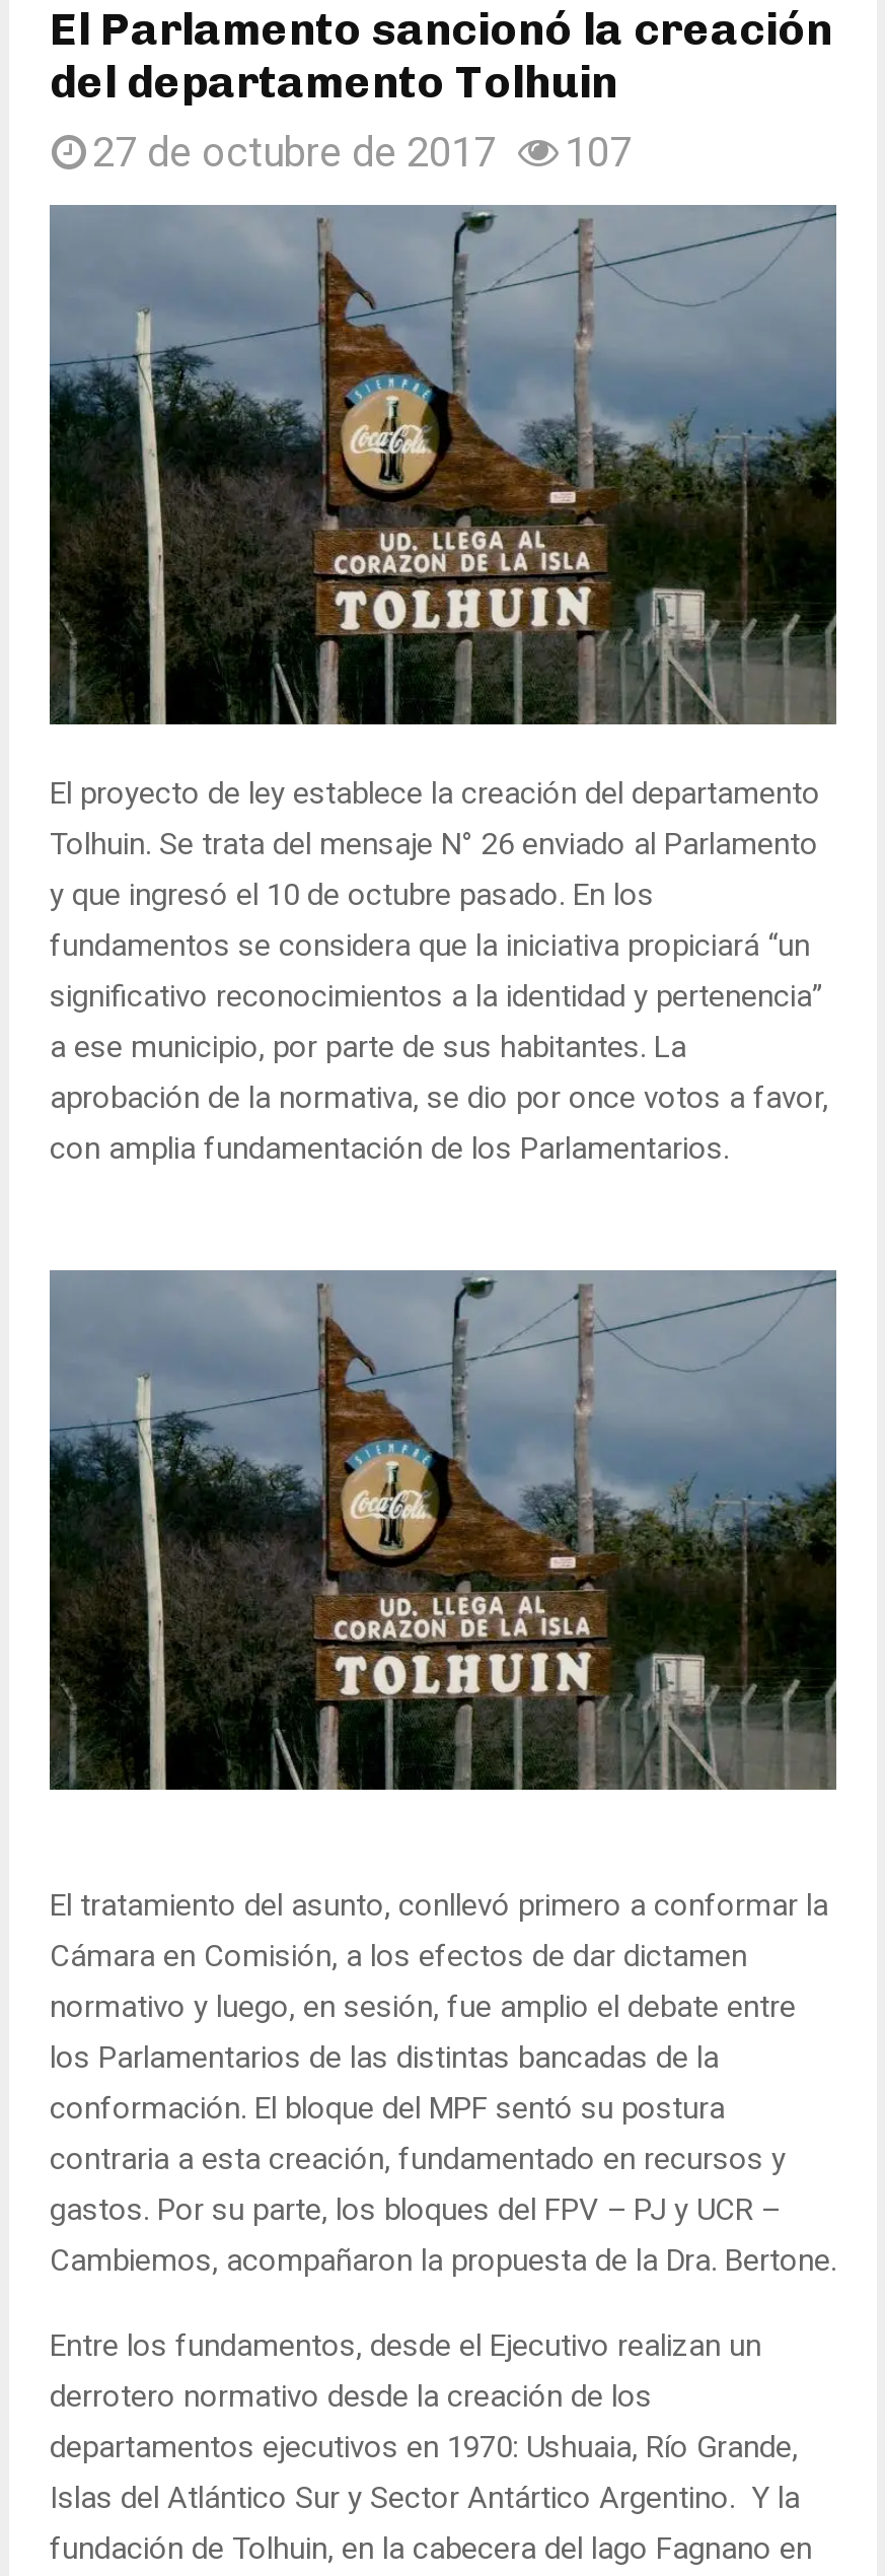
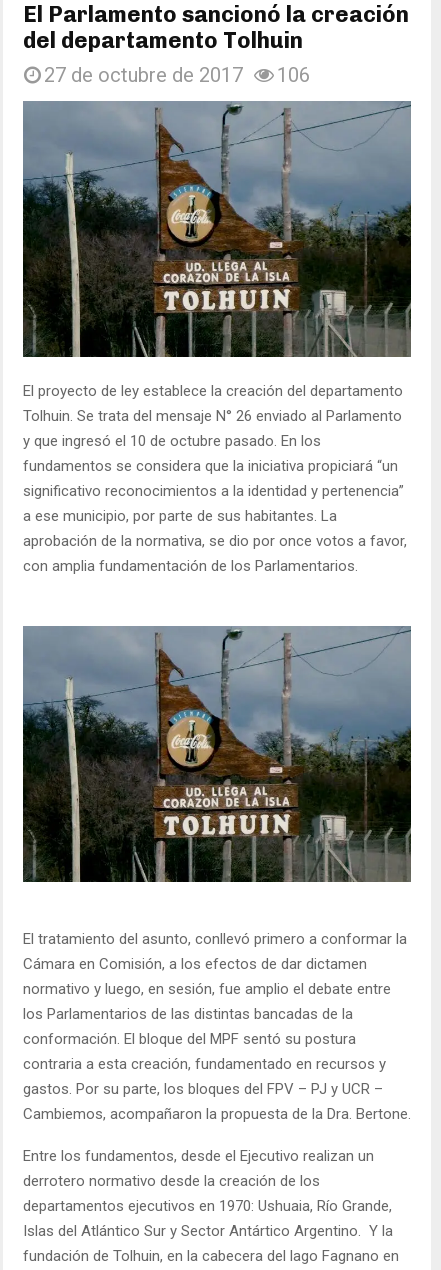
[92,128,632,177] 27 de octubre de 2017 107 -> [44,63,310,87] 27 de octubre de 2017 106

